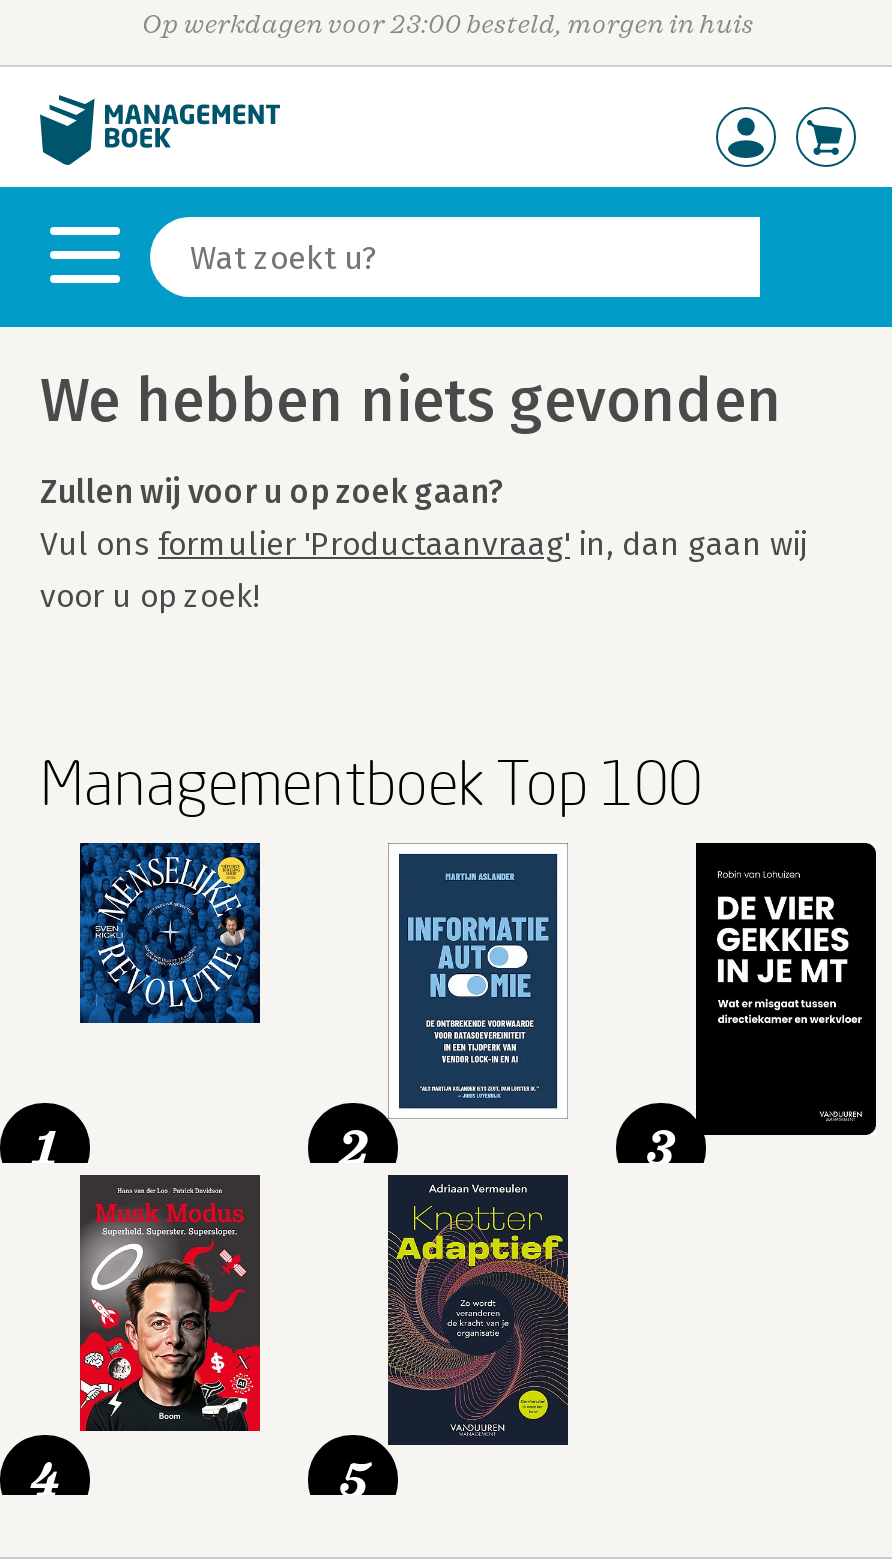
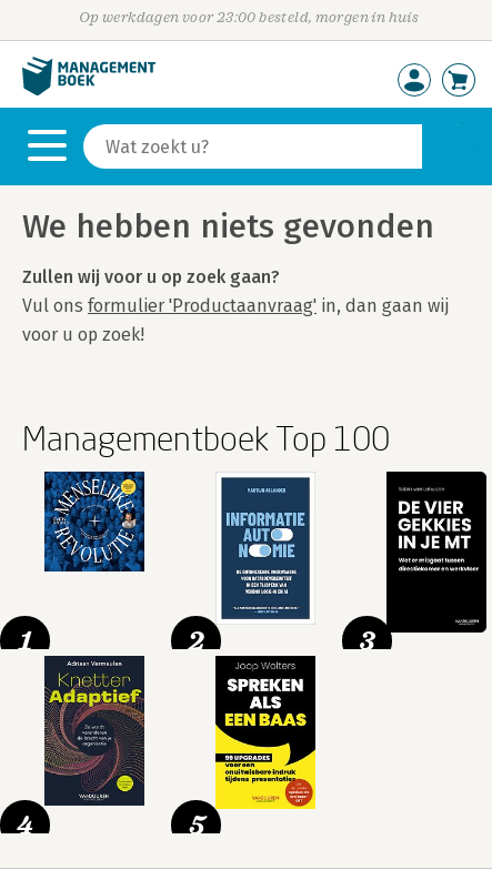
[78,1177,262,1445] [image] -> [43,658,145,807] [image]
[386,1175,570,1451] [image] -> [214,656,317,810] [image]

